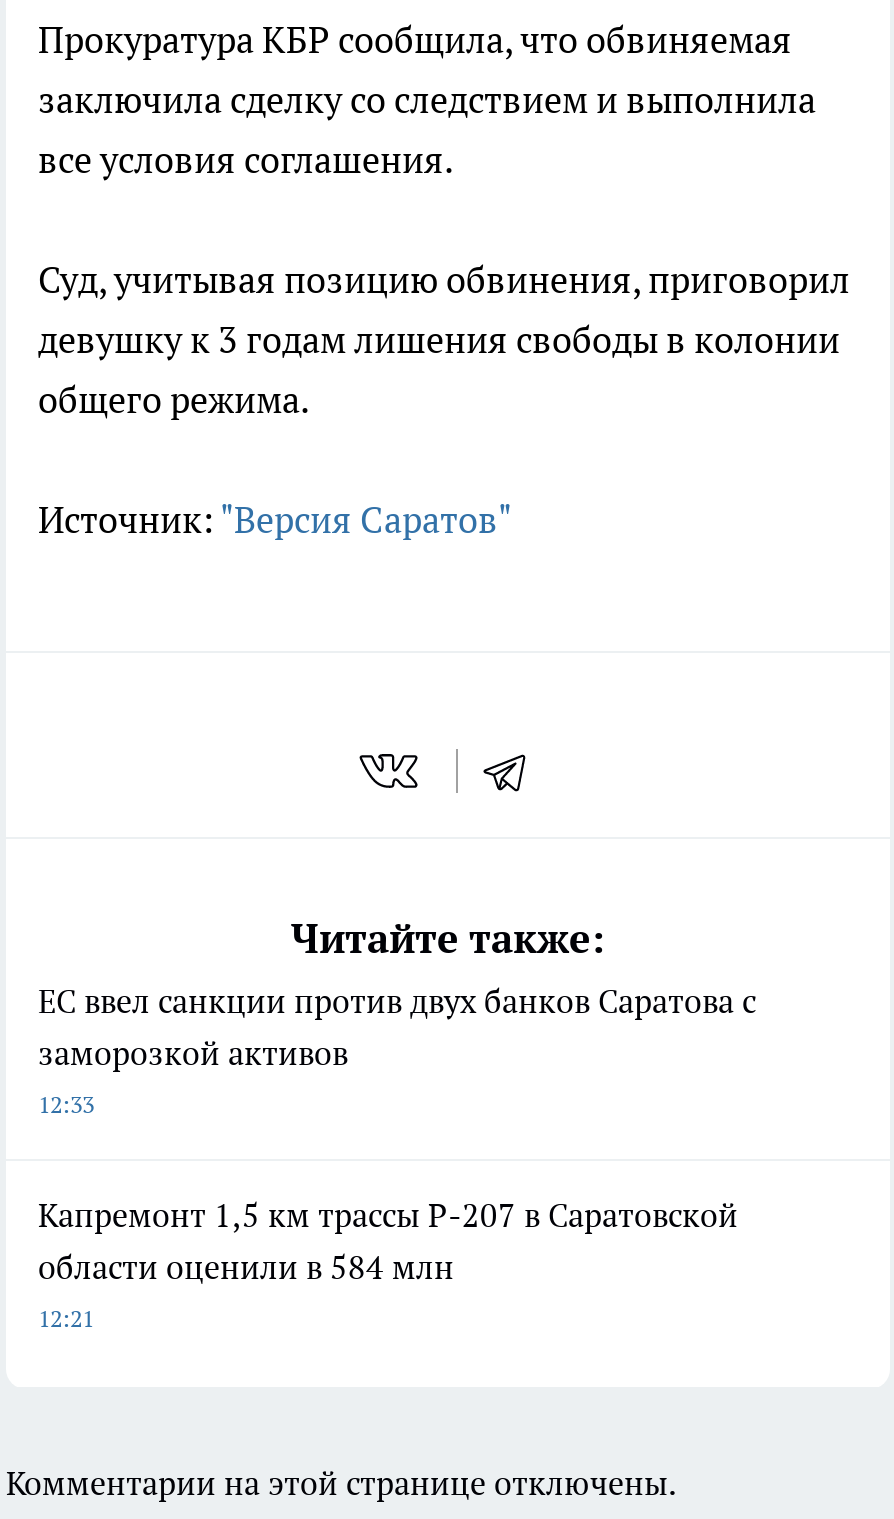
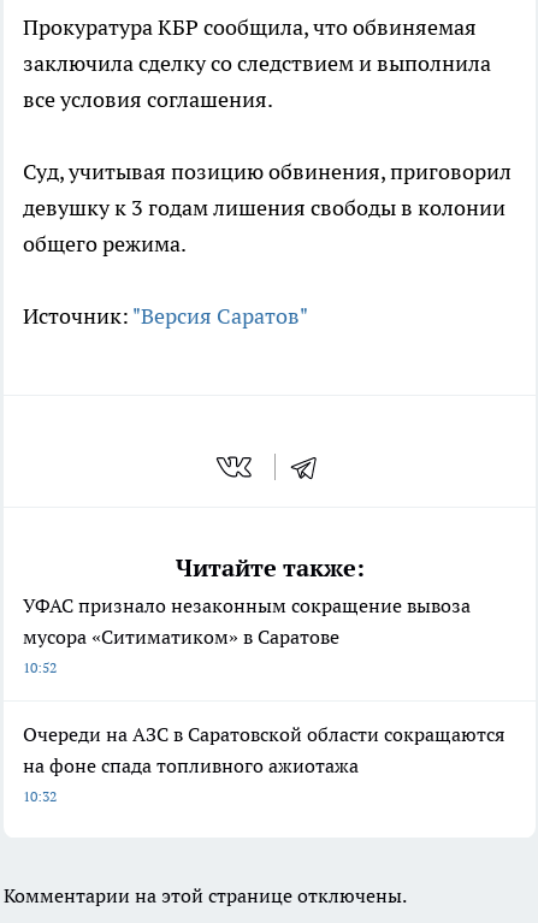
[38,980,756,1118] ЕС ввел санкции против двух банков Саратова с | заморозкой активов | 12:33 -> [23,593,471,676] УФАС признало незаконным сокращение вывоза | мусора «Ситиматиком» в Саратове | 10:52
[38,1194,738,1332] Капремонт 1,5 км трассы Р-207 в Саратовской | области оценили в 584 млн | 12:21 -> [23,722,504,805] Очереди на АЗС в Саратовской области сокращаются | на фоне спада топливного ажиотажа | 10:32

